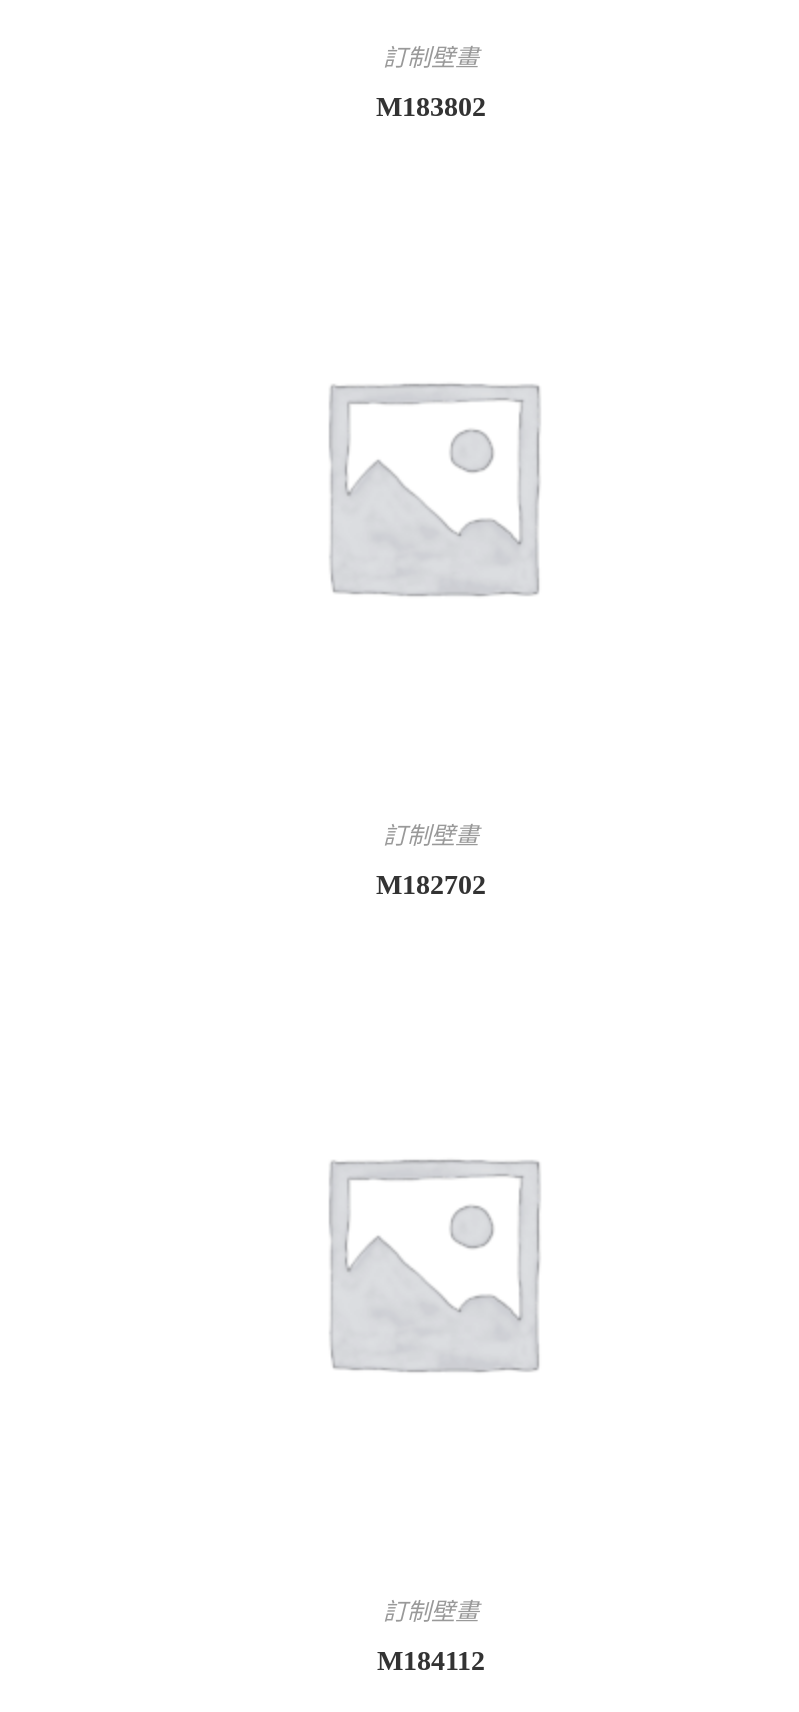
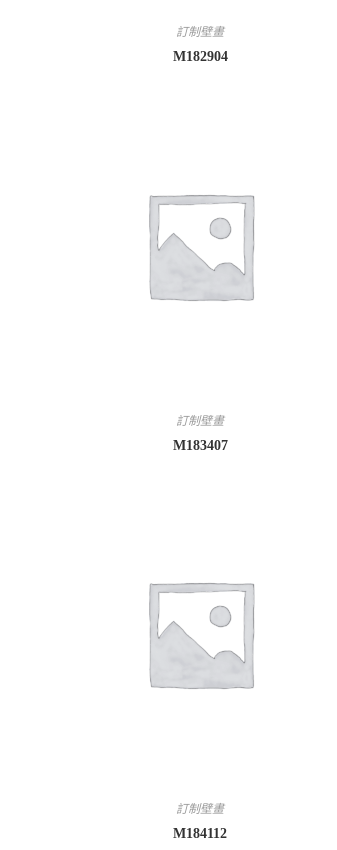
[376,92,486,122] M183802 -> [172,49,227,64] M182904
[376,869,486,899] M182702 -> [172,438,227,453] M183407

